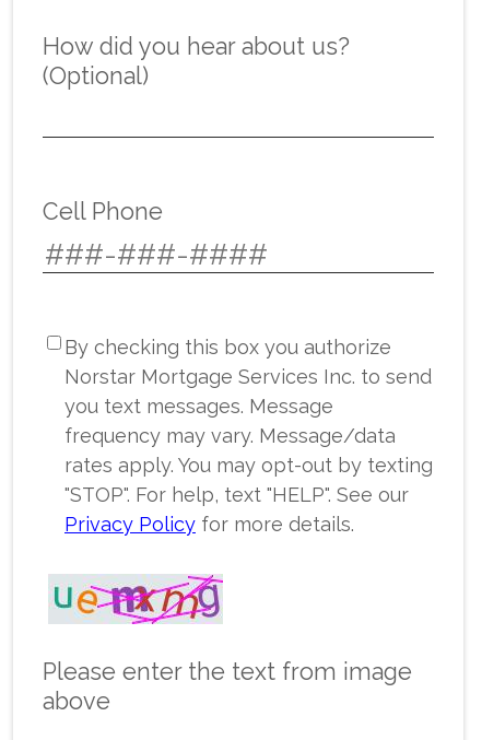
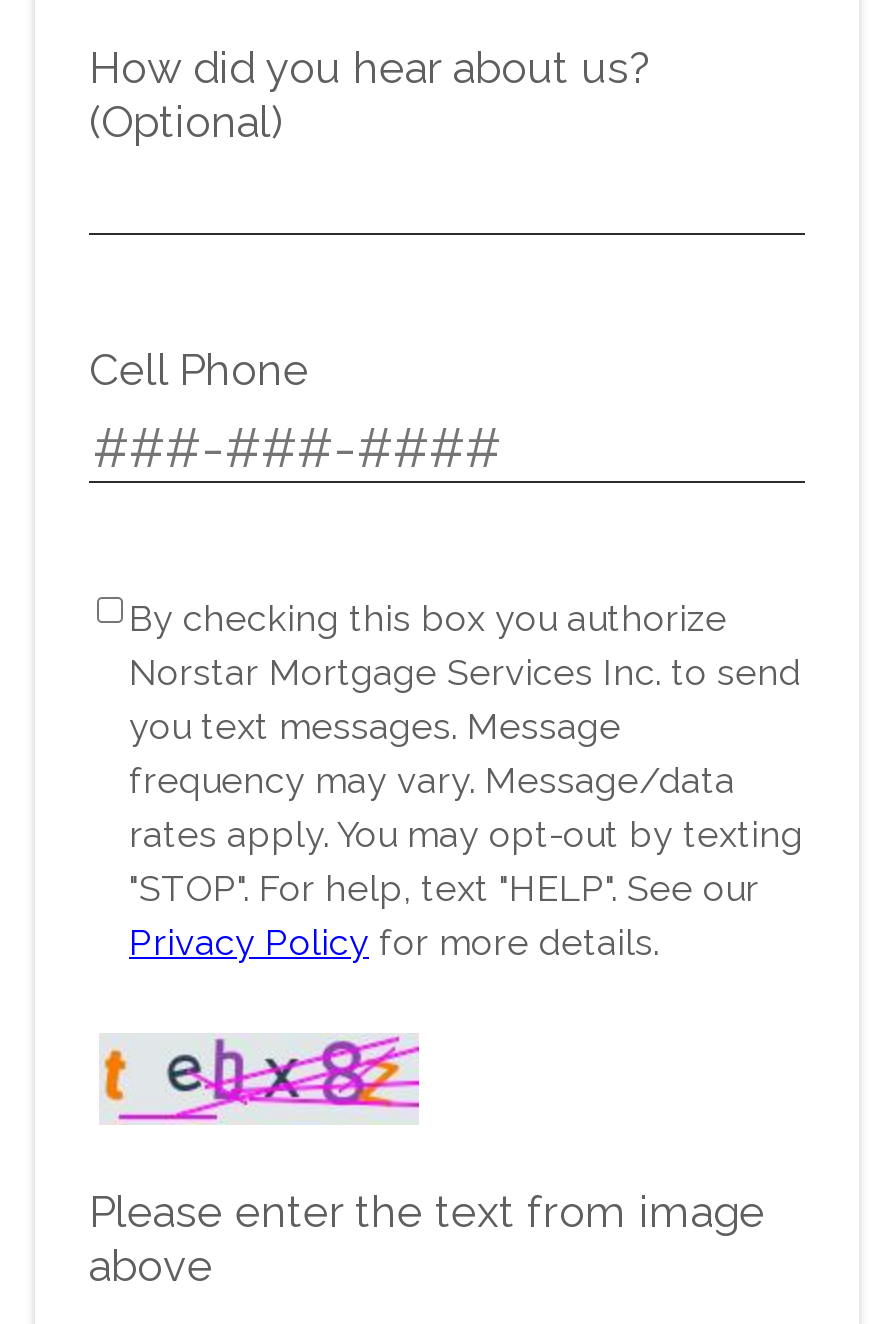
[48,574,223,625] [image] -> [101,1033,421,1127] [image]

